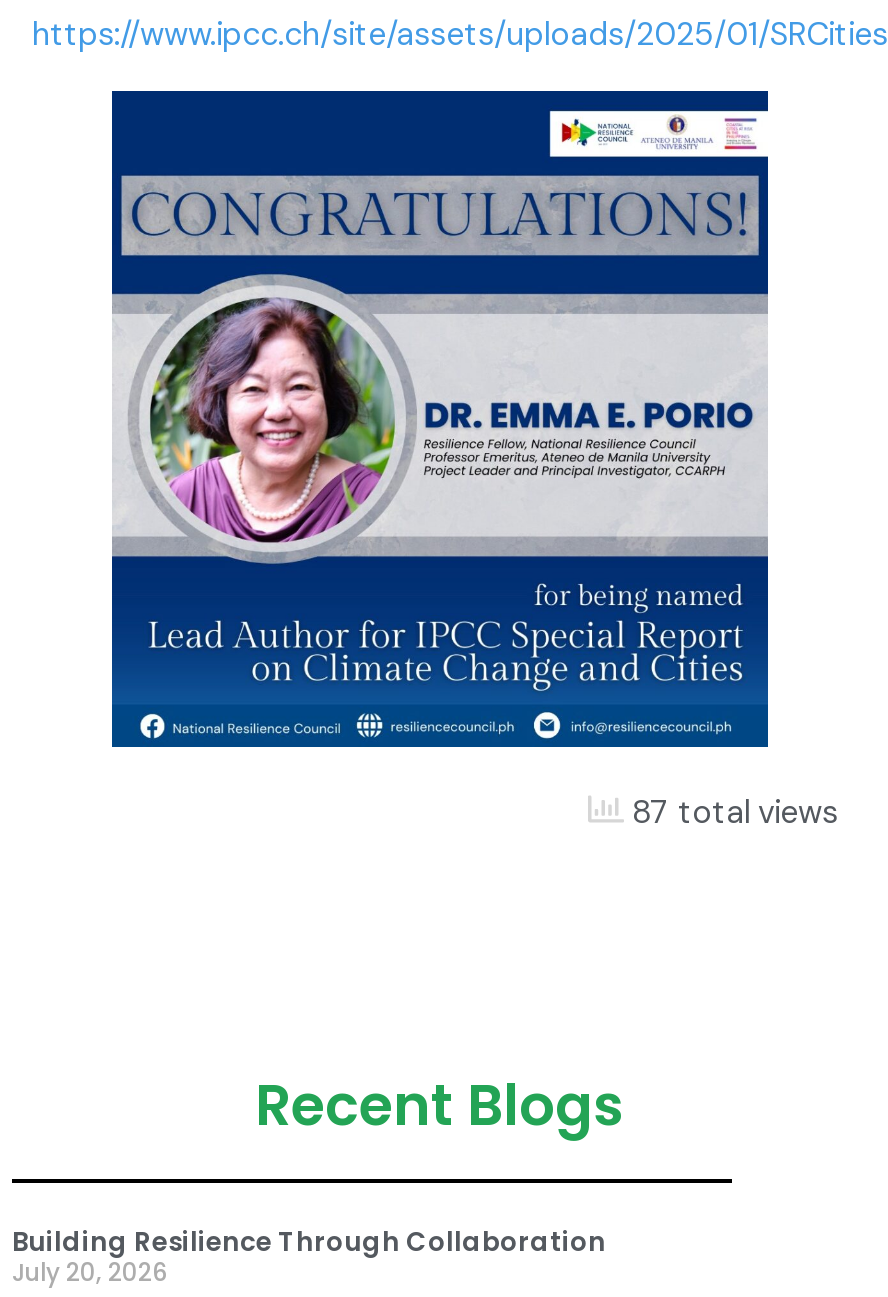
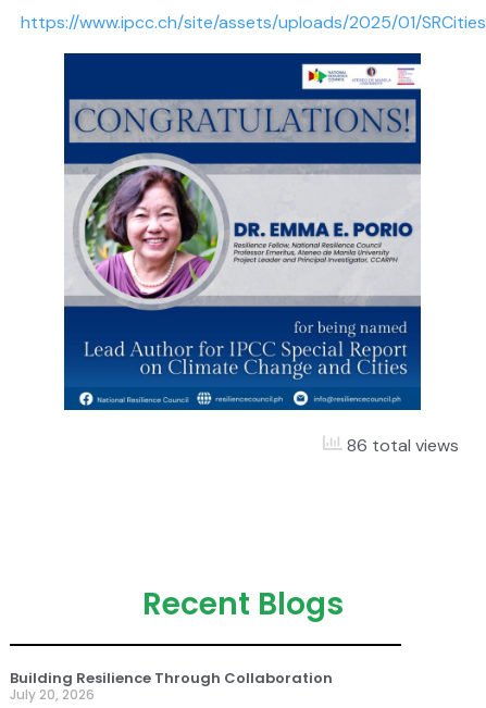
[624,792,838,834] 87 total views -> [342,434,459,456] 86 total views

